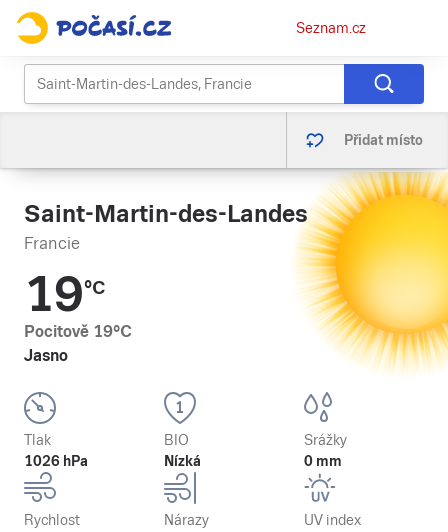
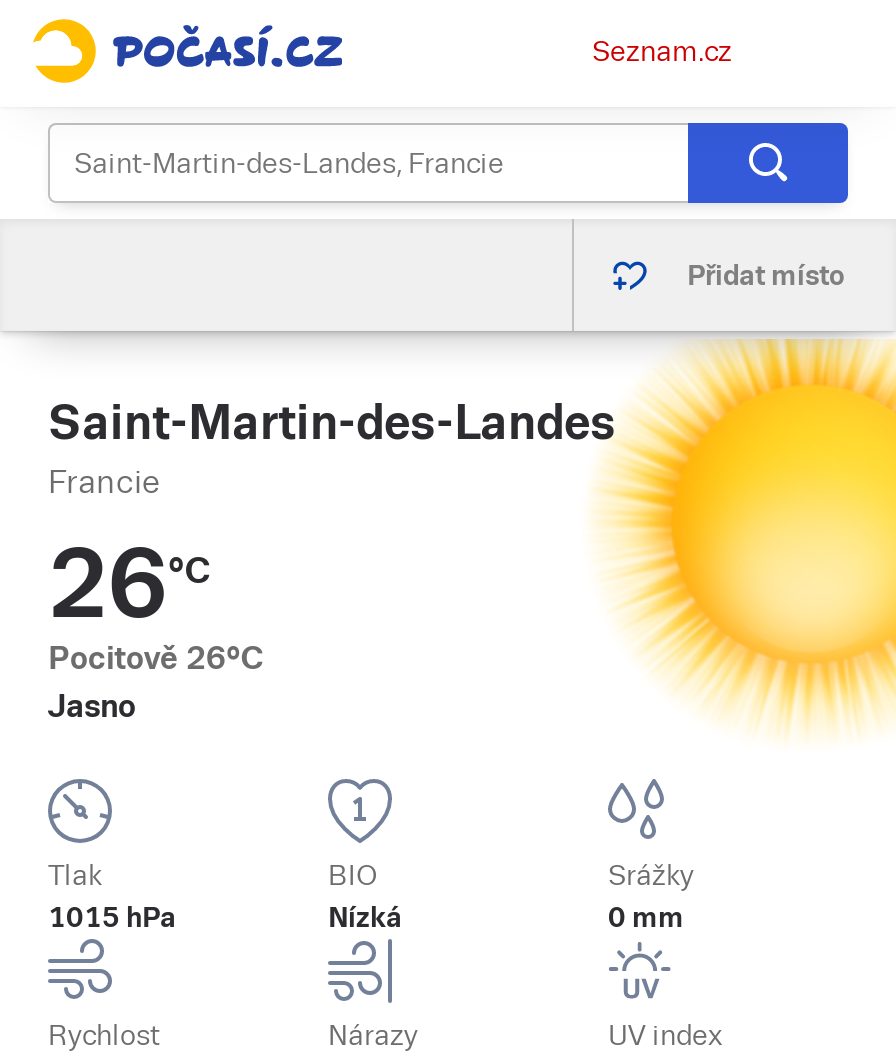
[24,267,105,322] 19°C -> [48,529,210,639] 26°C
[24,322,132,341] Pocitově 19°C -> [48,639,264,677] Pocitově 26°C
[24,453,88,469] 1026 hPa -> [48,901,176,933] 1015 hPa

